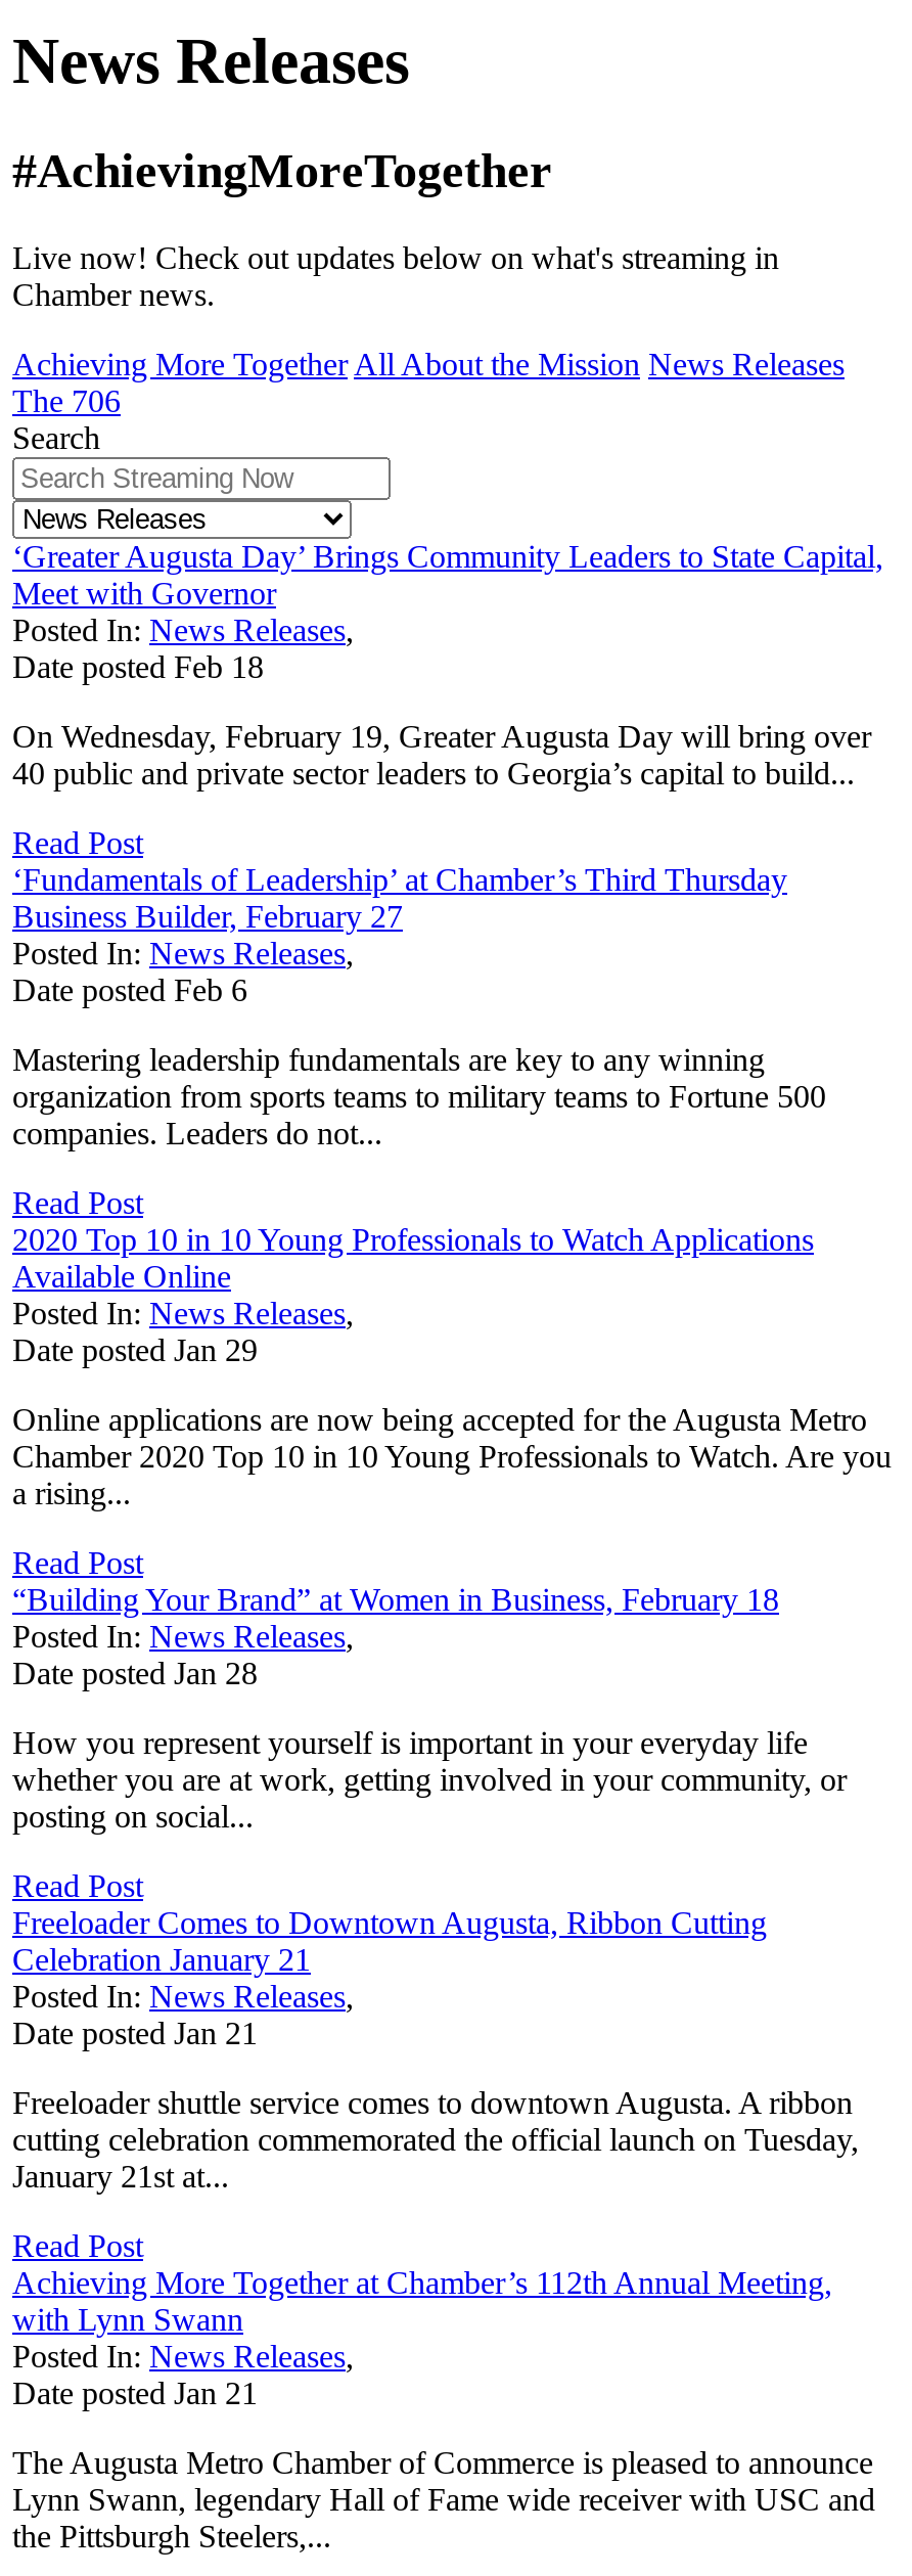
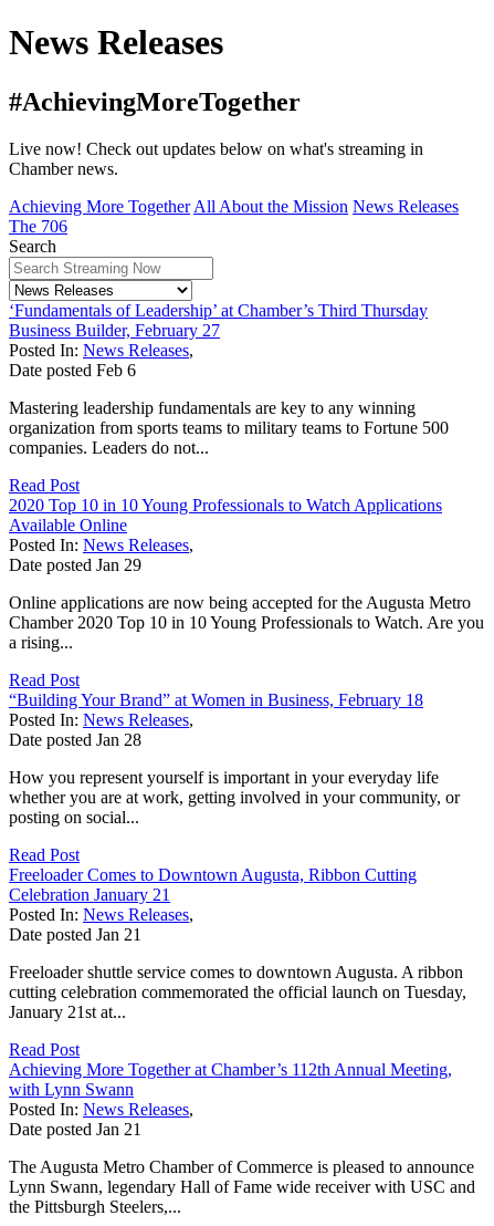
[12,539,883,860] ‘Greater Augusta Day’ Brings Community Leaders to State Capital, | Meet with Governor | Posted In: News Releases, | Date posted Feb 18 | On Wednesday, February 19, Greater Augusta Day will bring over | 40 public and private sector leaders to Georgia’s capital to build... | Read Post -> none

